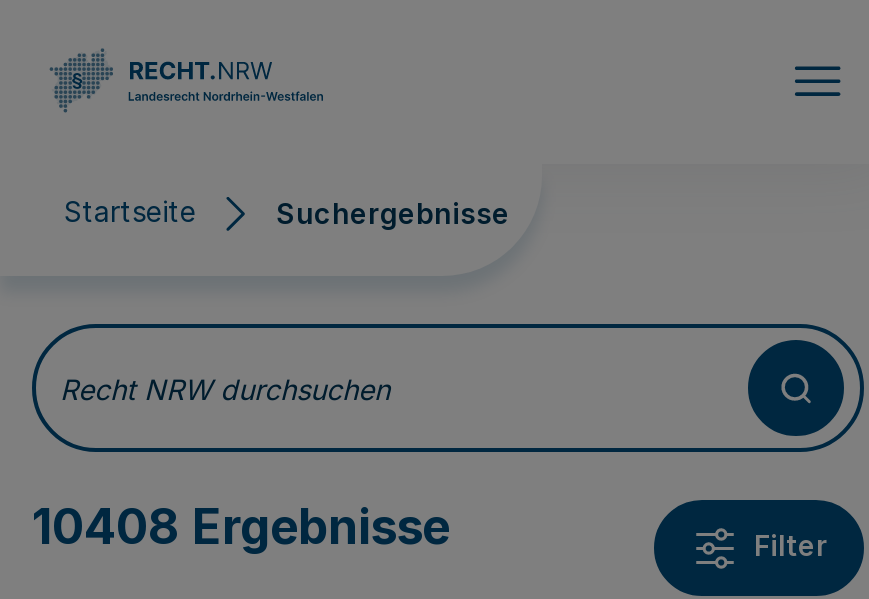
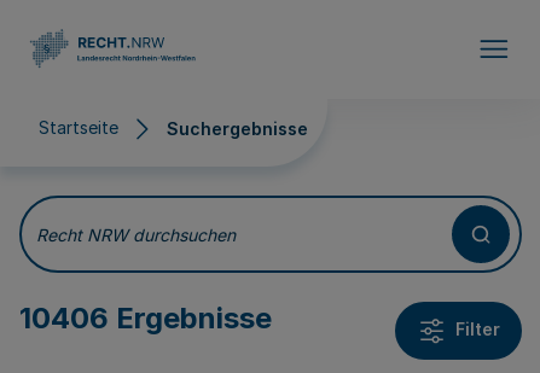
[32,498,450,556] 10408 Ergebnisse -> [19,301,272,336] 10406 Ergebnisse

